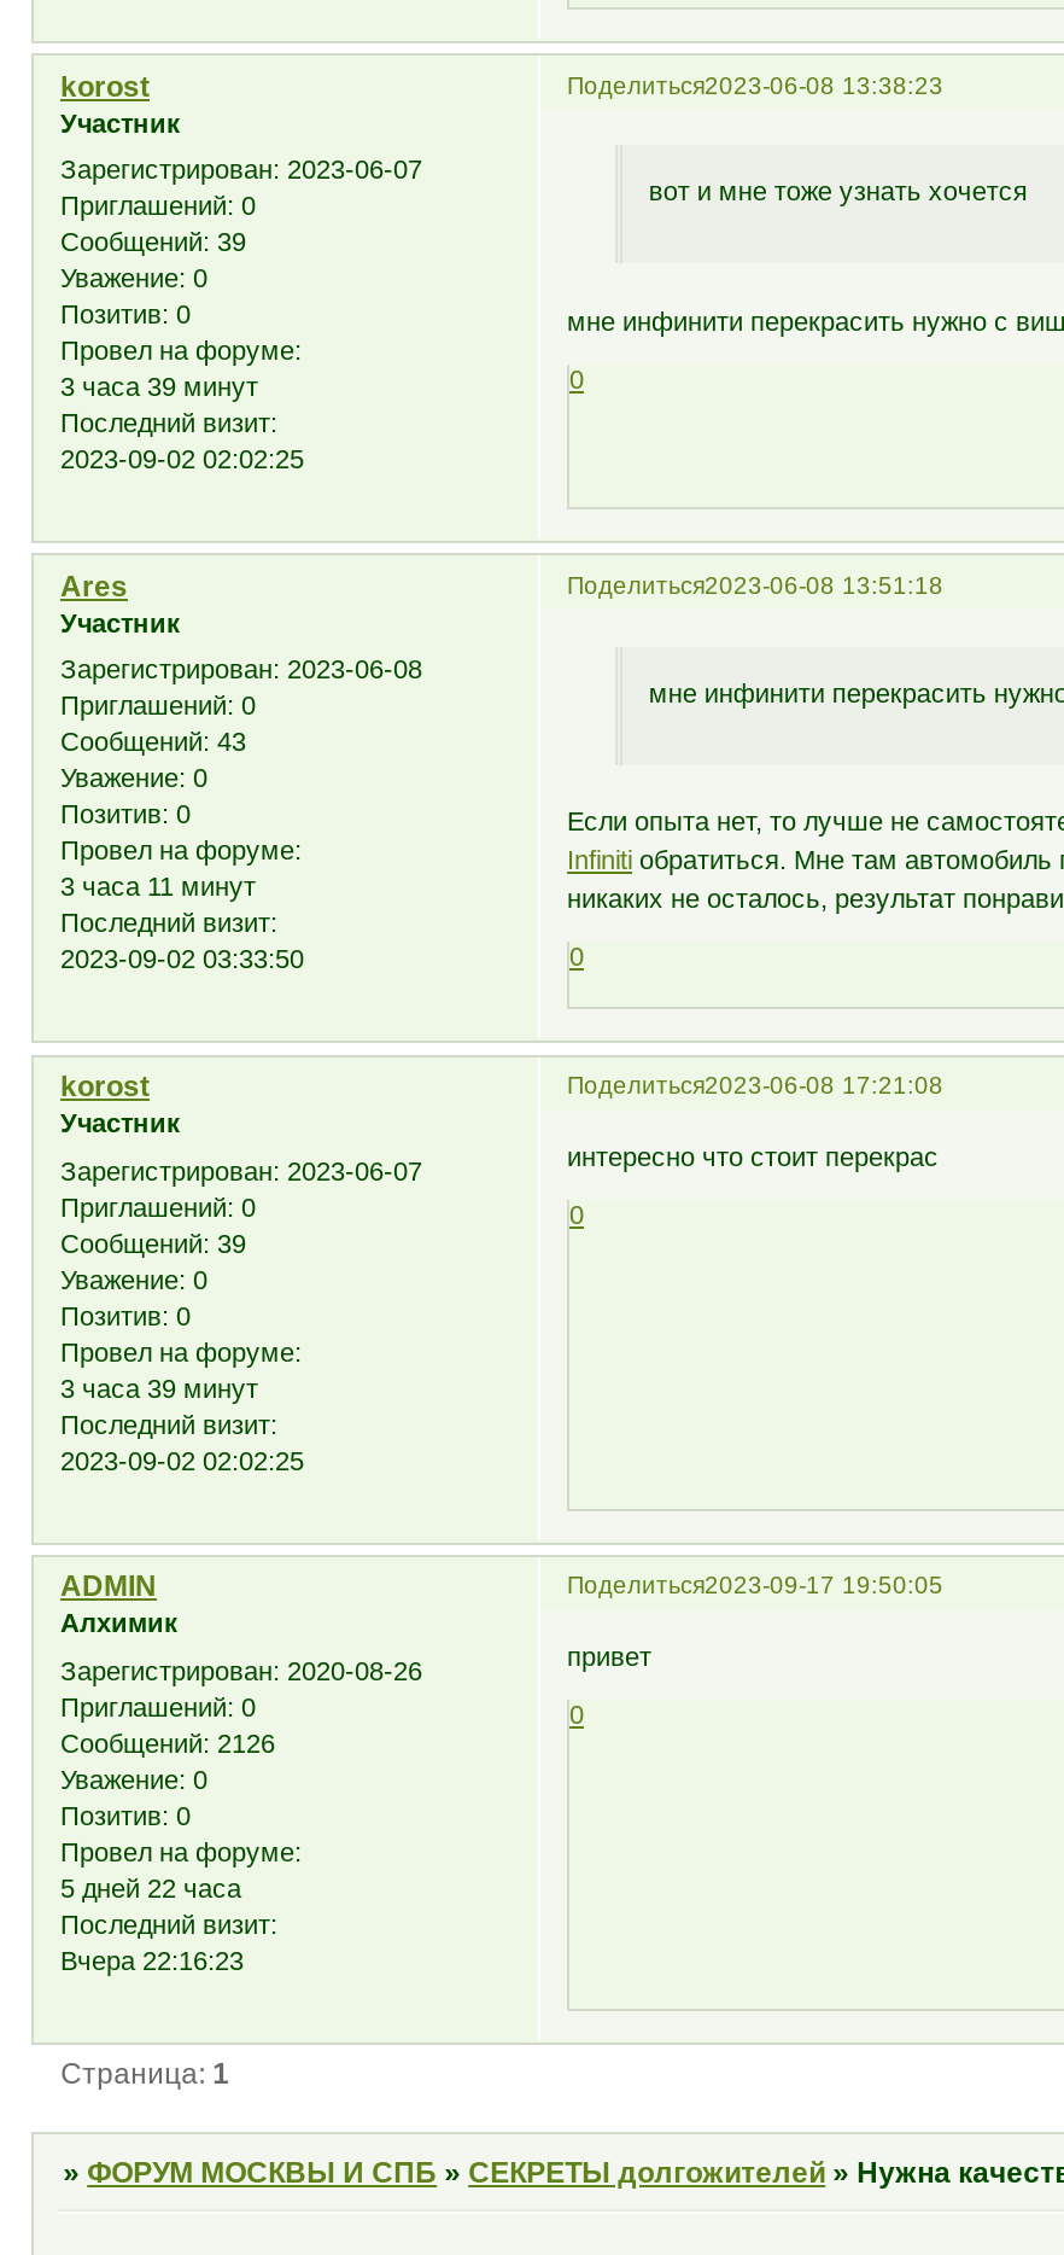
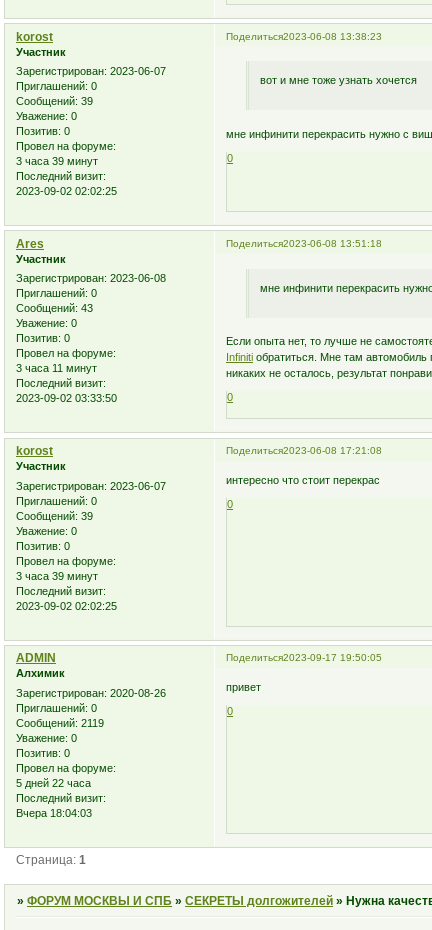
[60,1728,275,1757] Сообщений: 2126 -> [16,717,104,729] Сообщений: 2119
[60,1945,244,1974] Вчера 22:16:23 -> [16,807,92,819] Вчера 18:04:03

